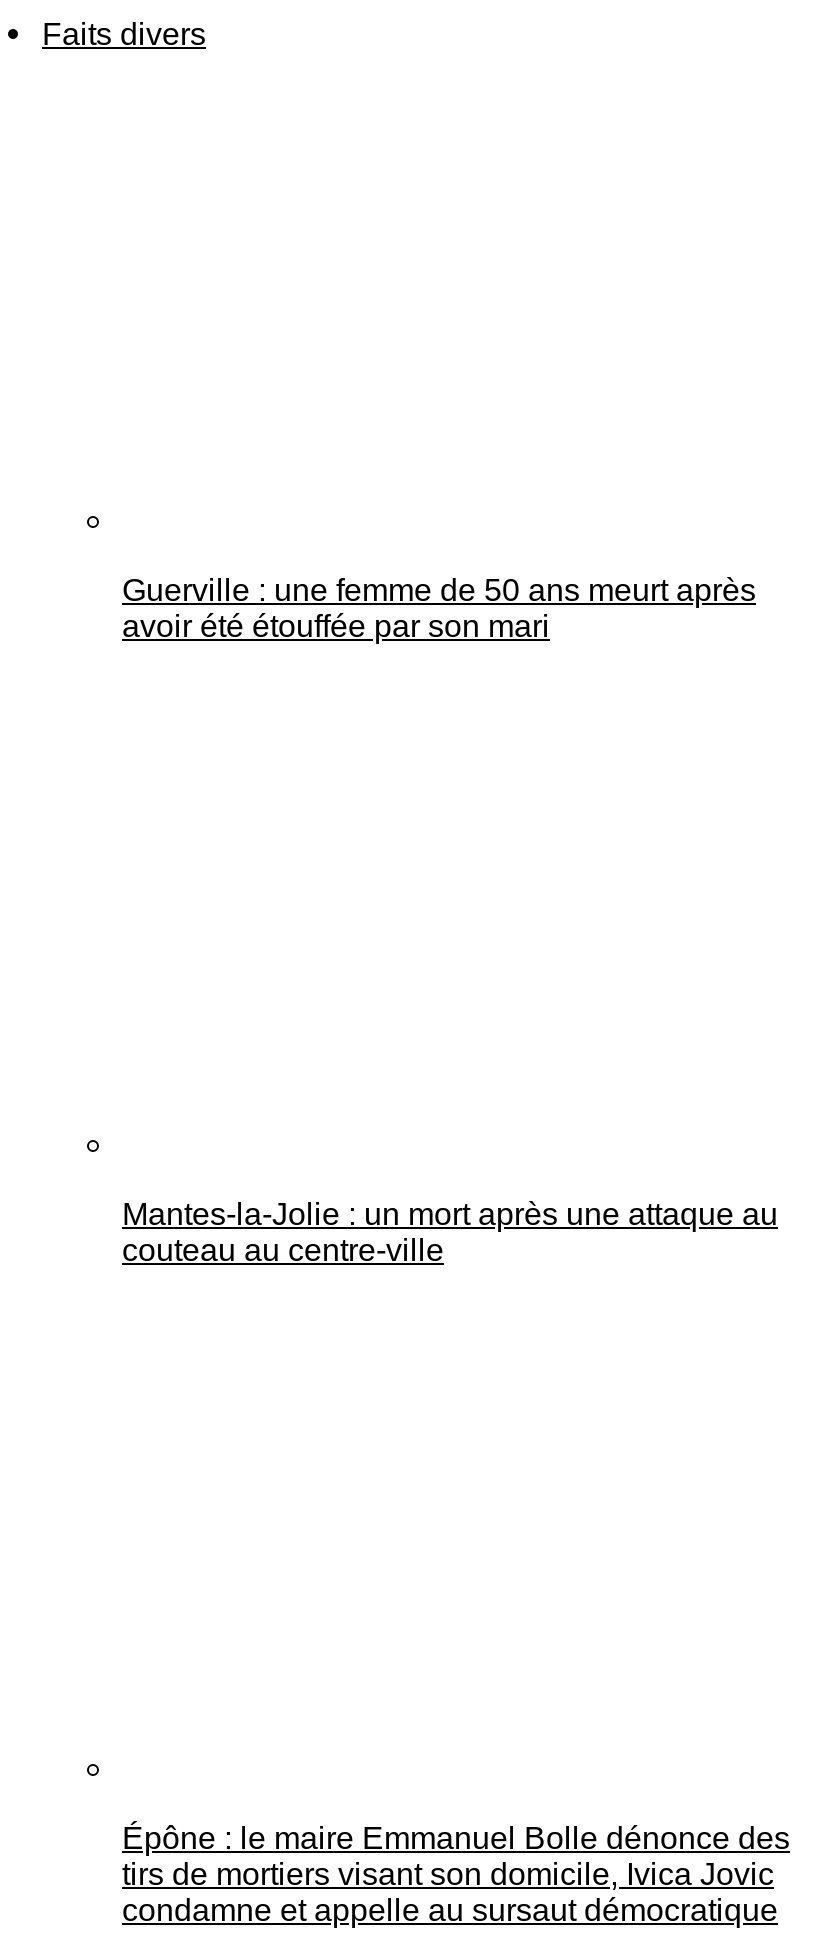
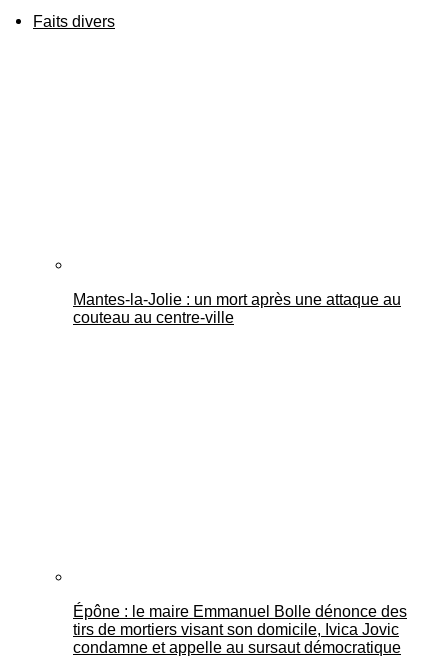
[122,573,756,643] Guerville : une femme de 50 ans meurt après | avoir été étouffée par son mari -> none

